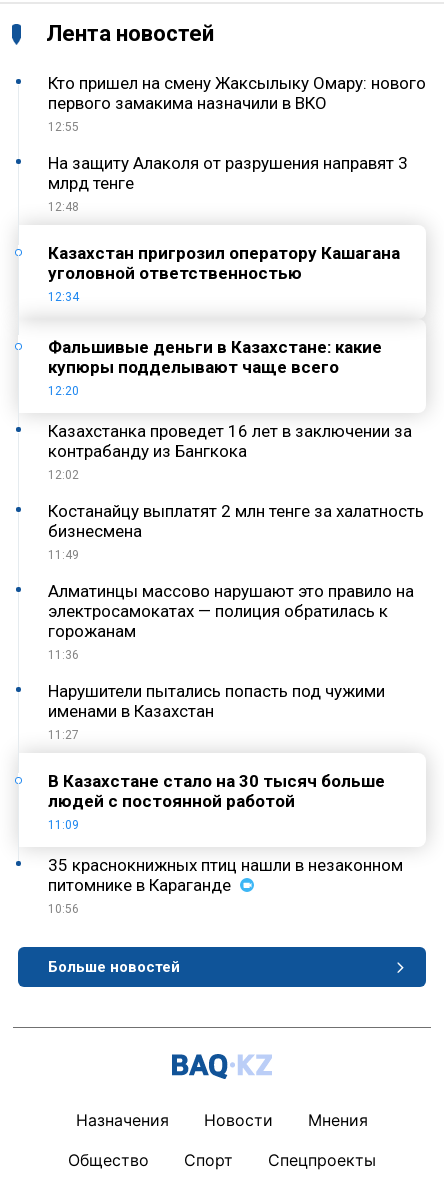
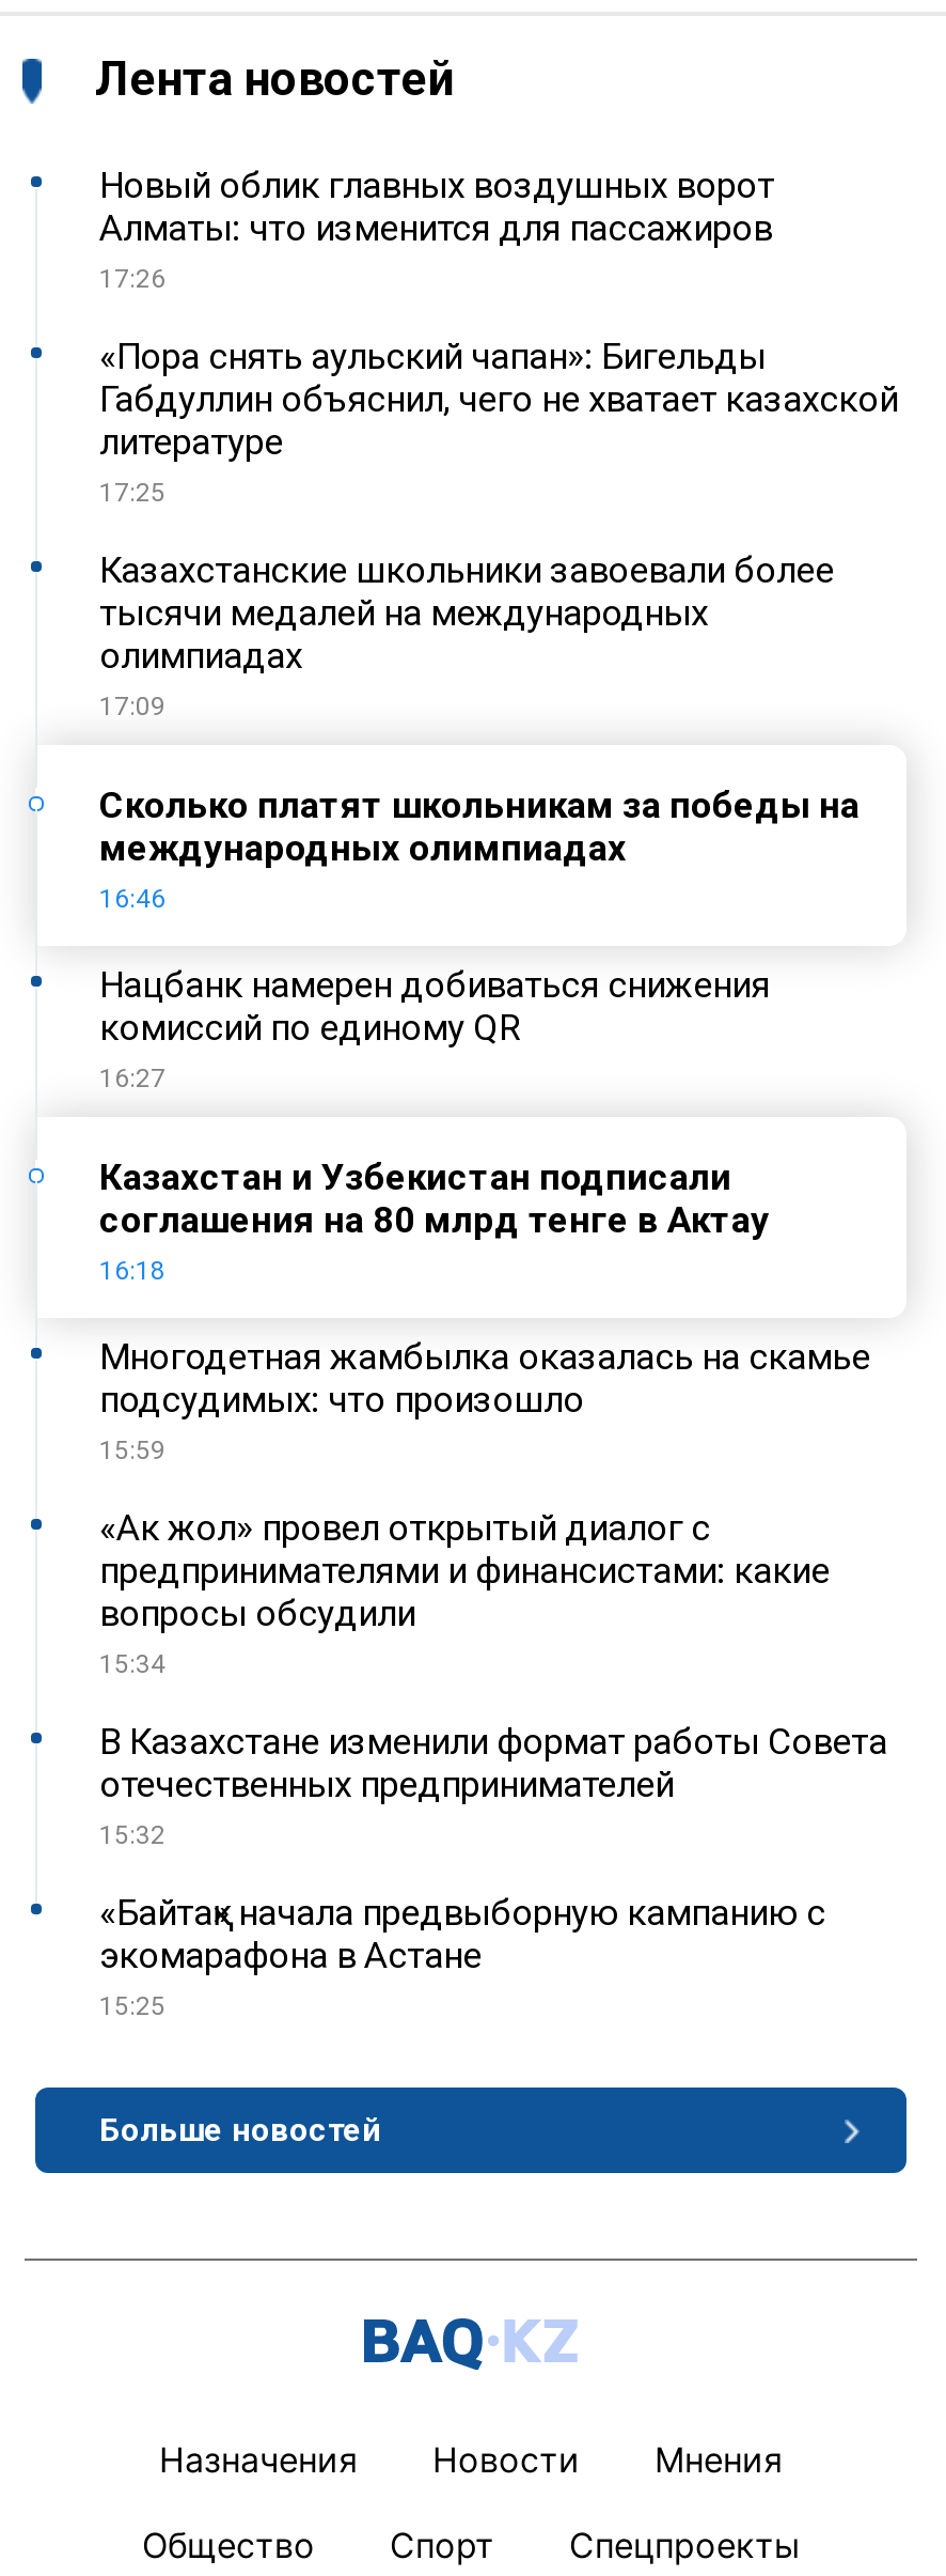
[48,73,426,134] Кто пришел на смену Жаксылыку Омару: нового | первого замакима назначили в ВКО | 12:55 -> [99,164,774,294] Новый облик главных воздушных ворот | Алматы: что изменится для пассажиров | 17:26
[48,153,408,214] На защиту Алаколя от разрушения направят 3 | млрд тенге | 12:48 -> [99,335,898,508] «Пора снять аульский чапан»: Бигельды | Габдуллин объяснил, чего не хватает казахской | литературе | 17:25
[48,243,400,304] Казахстан пригрозил оператору Кашагана | уголовной ответственностью | 12:34 -> [99,548,834,721] Казахстанские школьники завоевали более | тысячи медалей на международных | олимпиадах | 17:09
[48,337,382,398] Фальшивые деньги в Казахстане: какие | купюры подделывают чаще всего | 12:20 -> [99,783,860,914] Сколько платят школьникам за победы на | международных олимпиадах | 16:46
[48,421,412,482] Казахстанка проведет 16 лет в заключении за | контрабанду из Бангкока | 12:02 -> [99,963,770,1093] Нацбанк намерен добиваться снижения | комиссий по единому QR | 16:27
[48,501,424,562] Костанайцу выплатят 2 млн тенге за халатность | бизнесмена | 11:49 -> [99,1155,770,1286] Казахстан и Узбекистан подписали | соглашения на 80 млрд тенге в Актау | 16:18
[48,581,414,662] Алматинцы массово нарушают это правило на | электросамокатах — полиция обратилась к | горожанам | 11:36 -> [99,1335,870,1465] Многодетная жамбылка оказалась на скамье | подсудимых: что произошло | 15:59
[48,681,385,742] Нарушители пытались попасть под чужими | именами в Казахстан | 11:27 -> [99,1506,830,1679] «Ак жол» провел открытый диалог с | предпринимателями и финансистами: какие | вопросы обсудили | 15:34
[48,771,385,832] В Казахстане стало на 30 тысяч больше | людей с постоянной работой | 11:09 -> [99,1720,887,1850] В Казахстане изменили формат работы Совета | отечественных предпринимателей | 15:32
[48,855,403,916] 35 краснокнижных птиц нашли в незаконном | питомнике в Караганде | 10:56 -> [99,1891,825,2021] «Байтақ» начала предвыборную кампанию с | экомарафона в Астане | 15:25

